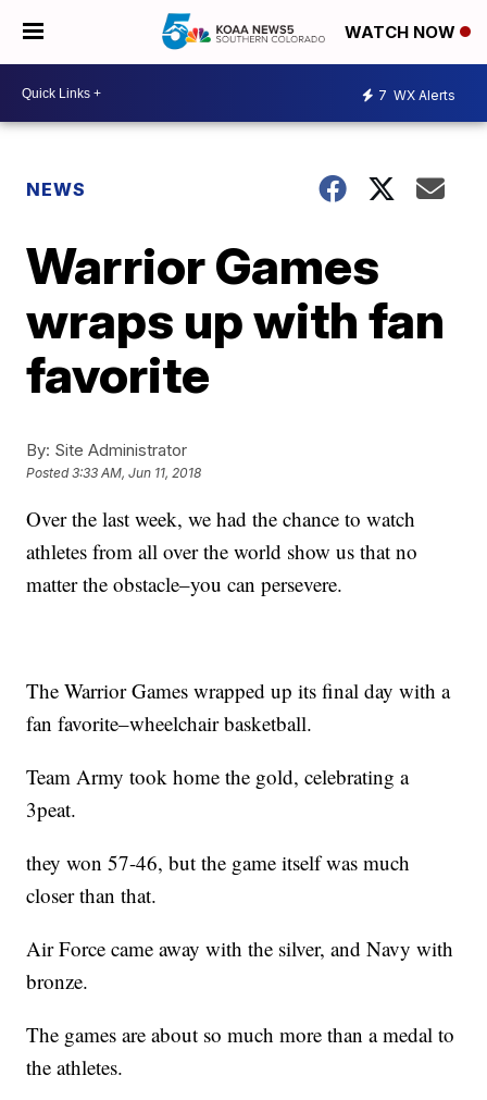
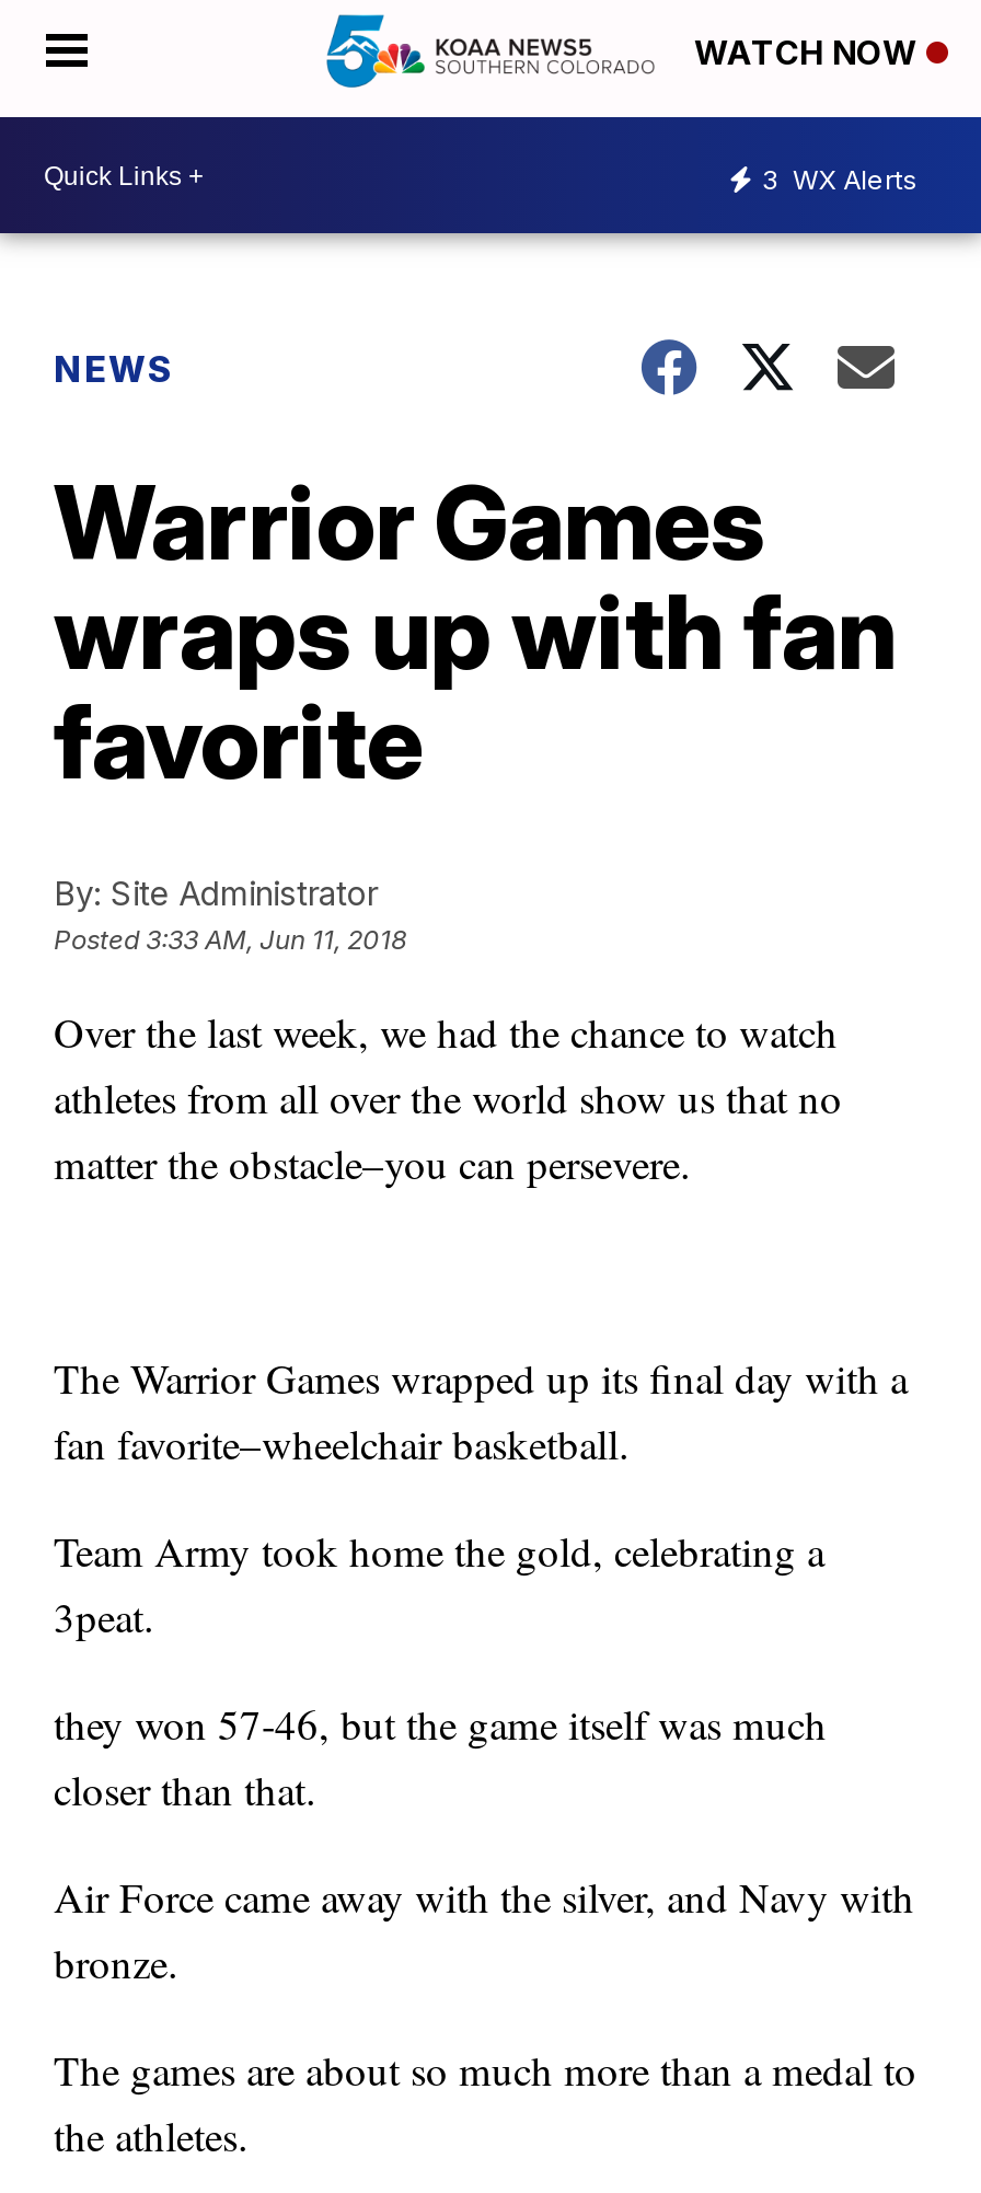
[378,86,455,103] 7 WX Alerts -> [762,162,917,195] 3 WX Alerts

